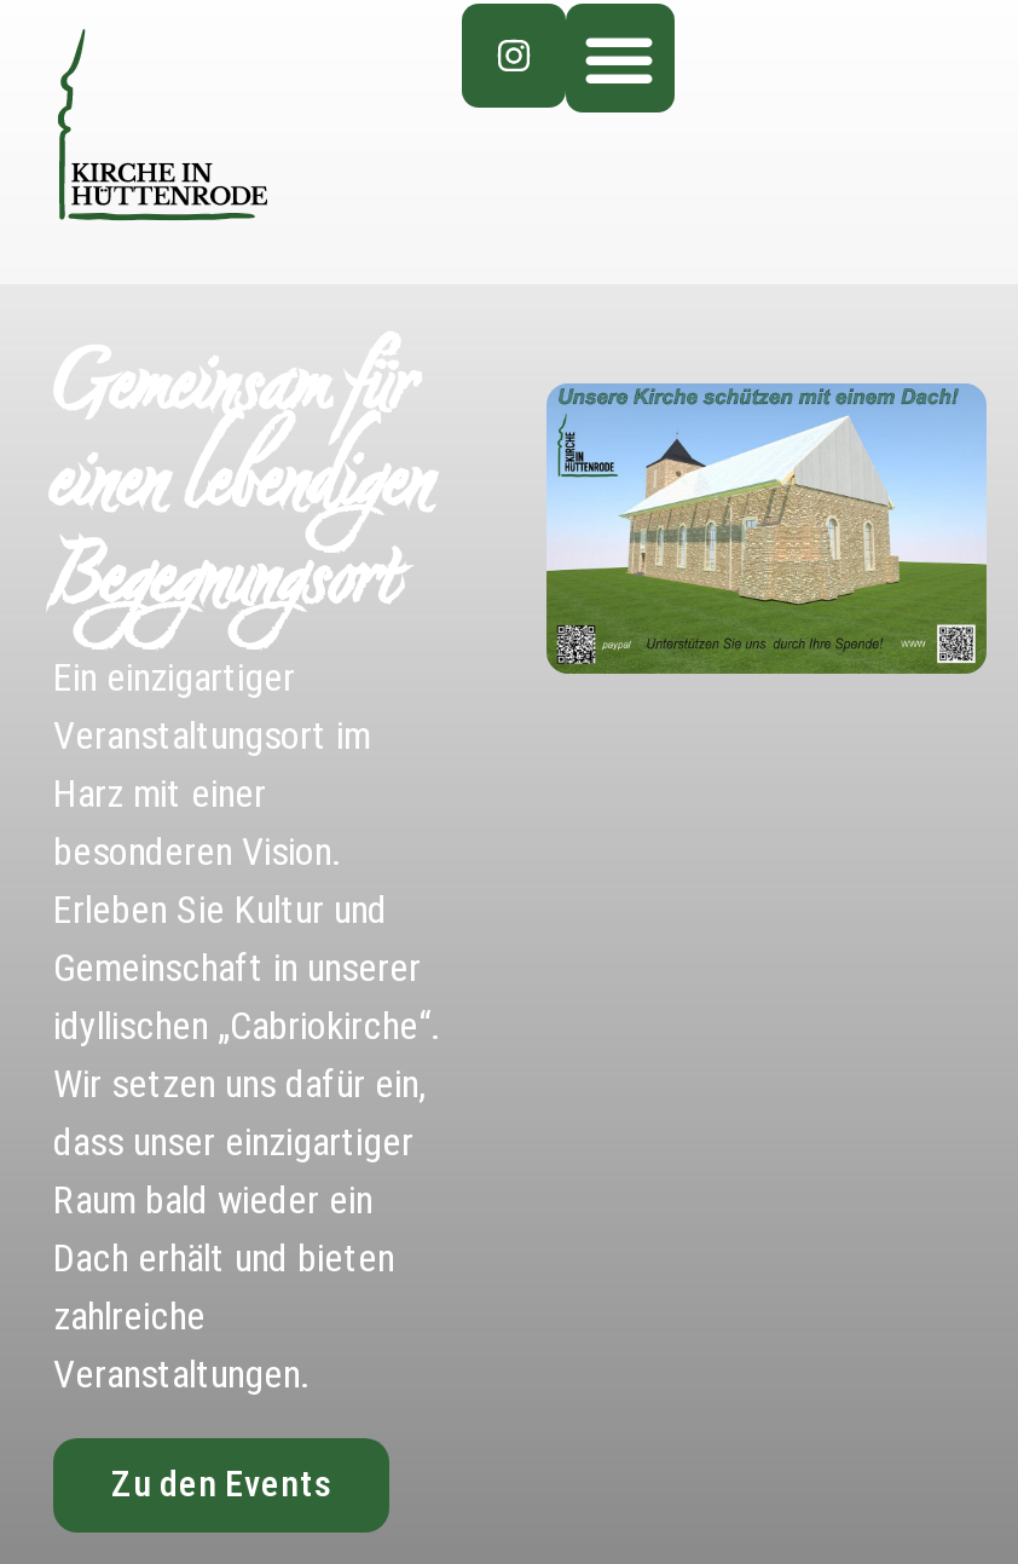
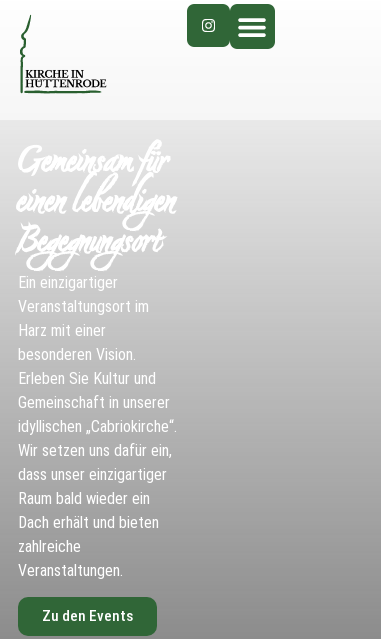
[544,381,989,676] [image] -> none

